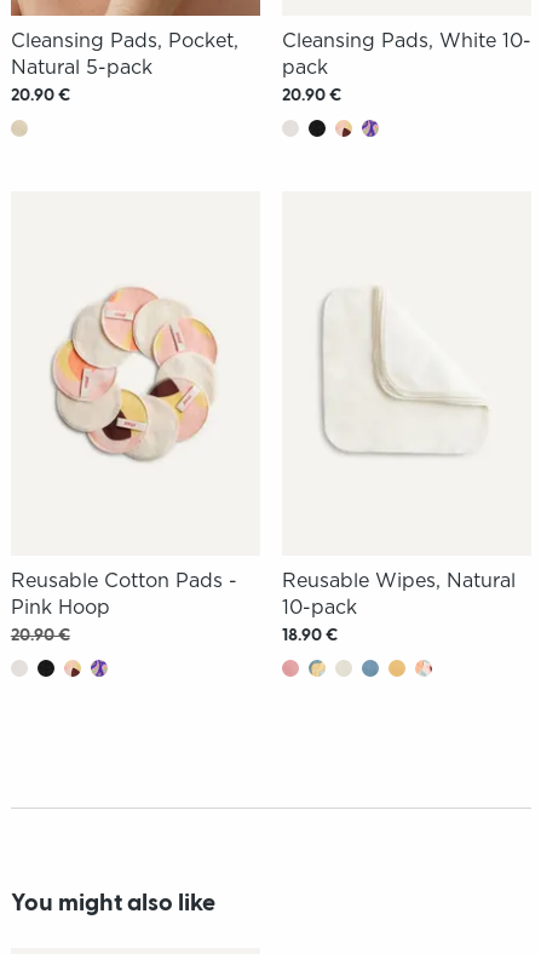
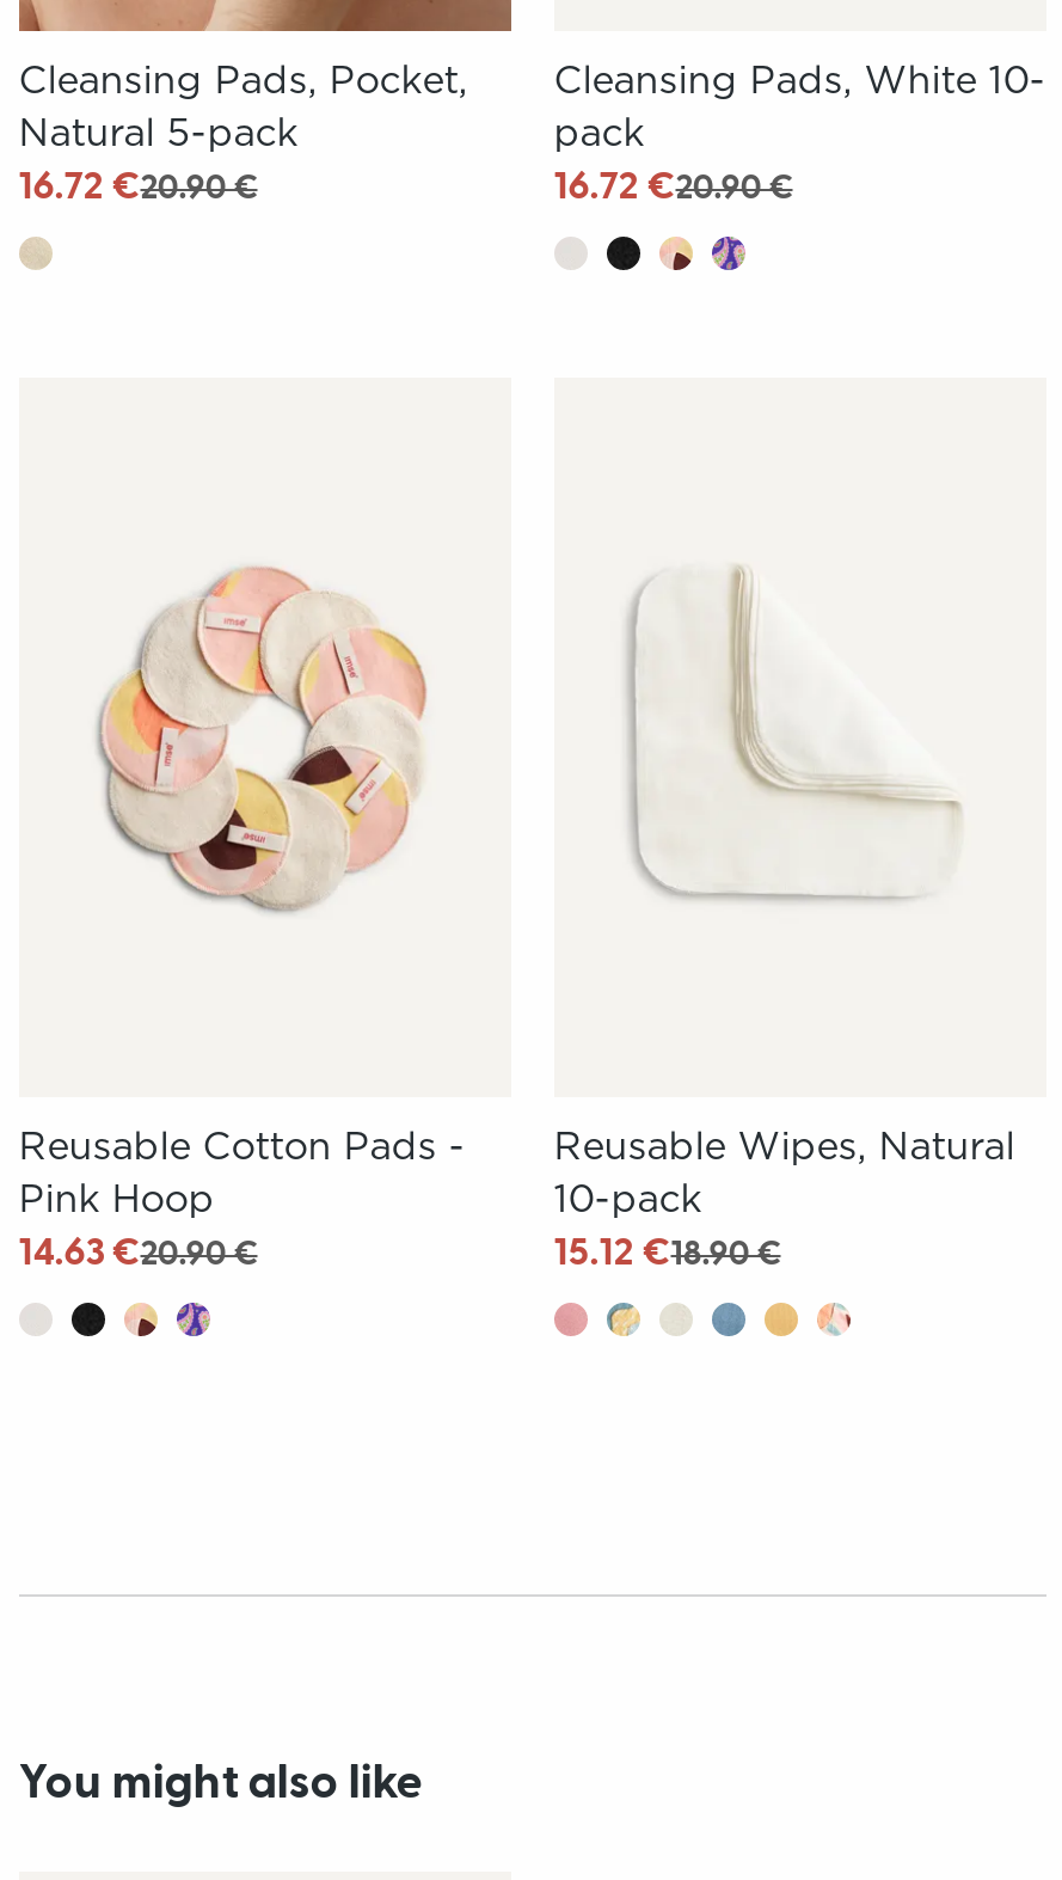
[11,88,70,105] 20.90 € -> [19,171,258,209] 16.72 €20.90 €
[282,88,341,105] 20.90 € -> [554,171,793,209] 16.72 €20.90 €
[11,627,70,644] 20.90 € -> [19,1236,258,1275] 14.63 €20.90 €
[282,627,337,644] 18.90 € -> [554,1236,781,1275] 15.12 €18.90 €

